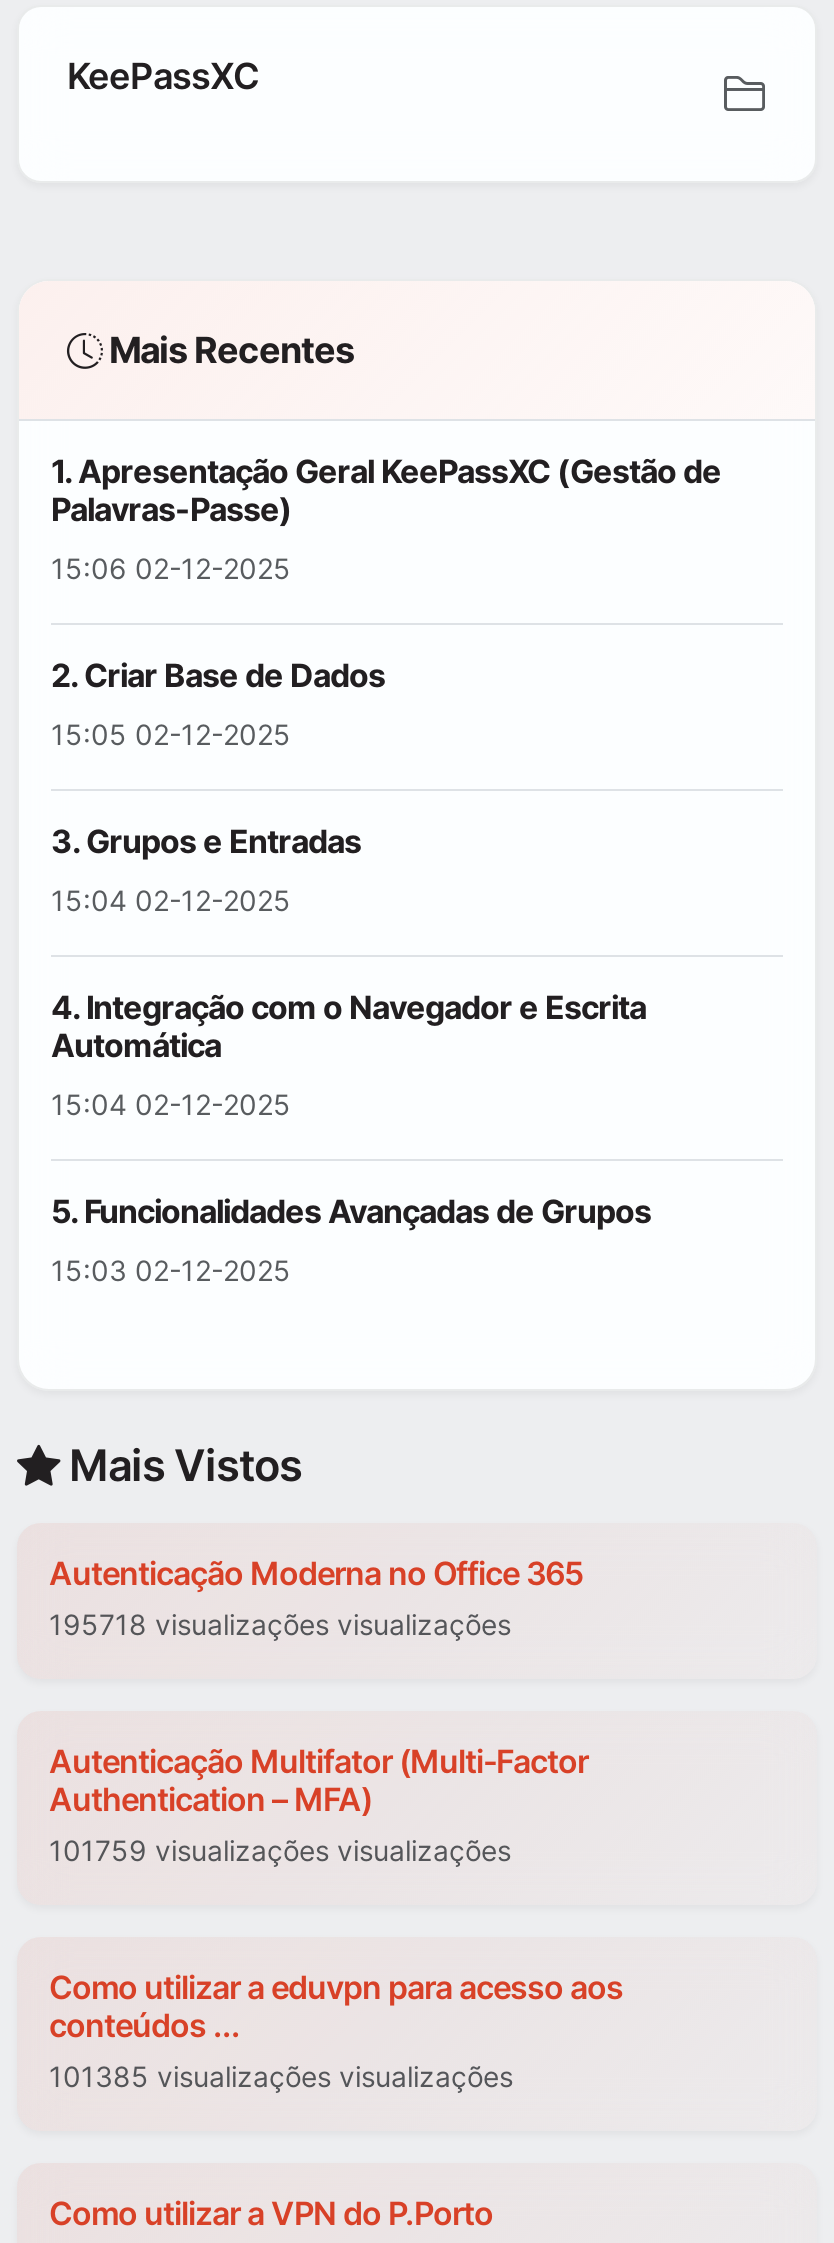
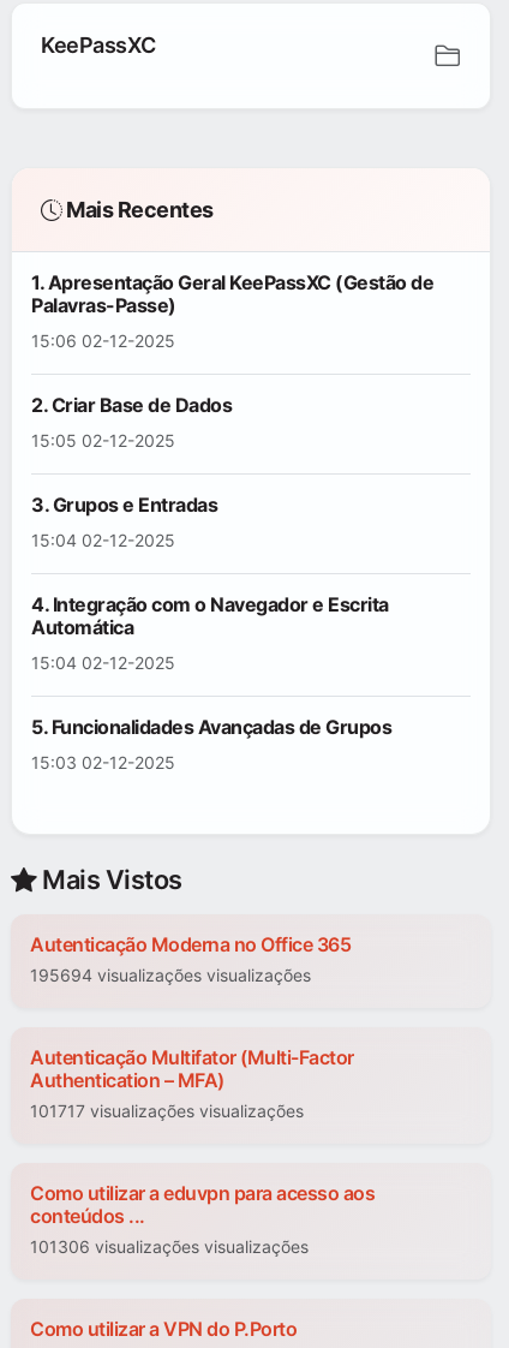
[49,1608,511,1642] 195718 visualizações visualizações -> [30,965,311,986] 195694 visualizações visualizações
[49,1834,511,1868] 101759 visualizações visualizações -> [30,1101,304,1122] 101717 visualizações visualizações
[49,2060,513,2094] 101385 visualizações visualizações -> [30,1237,309,1257] 101306 visualizações visualizações

